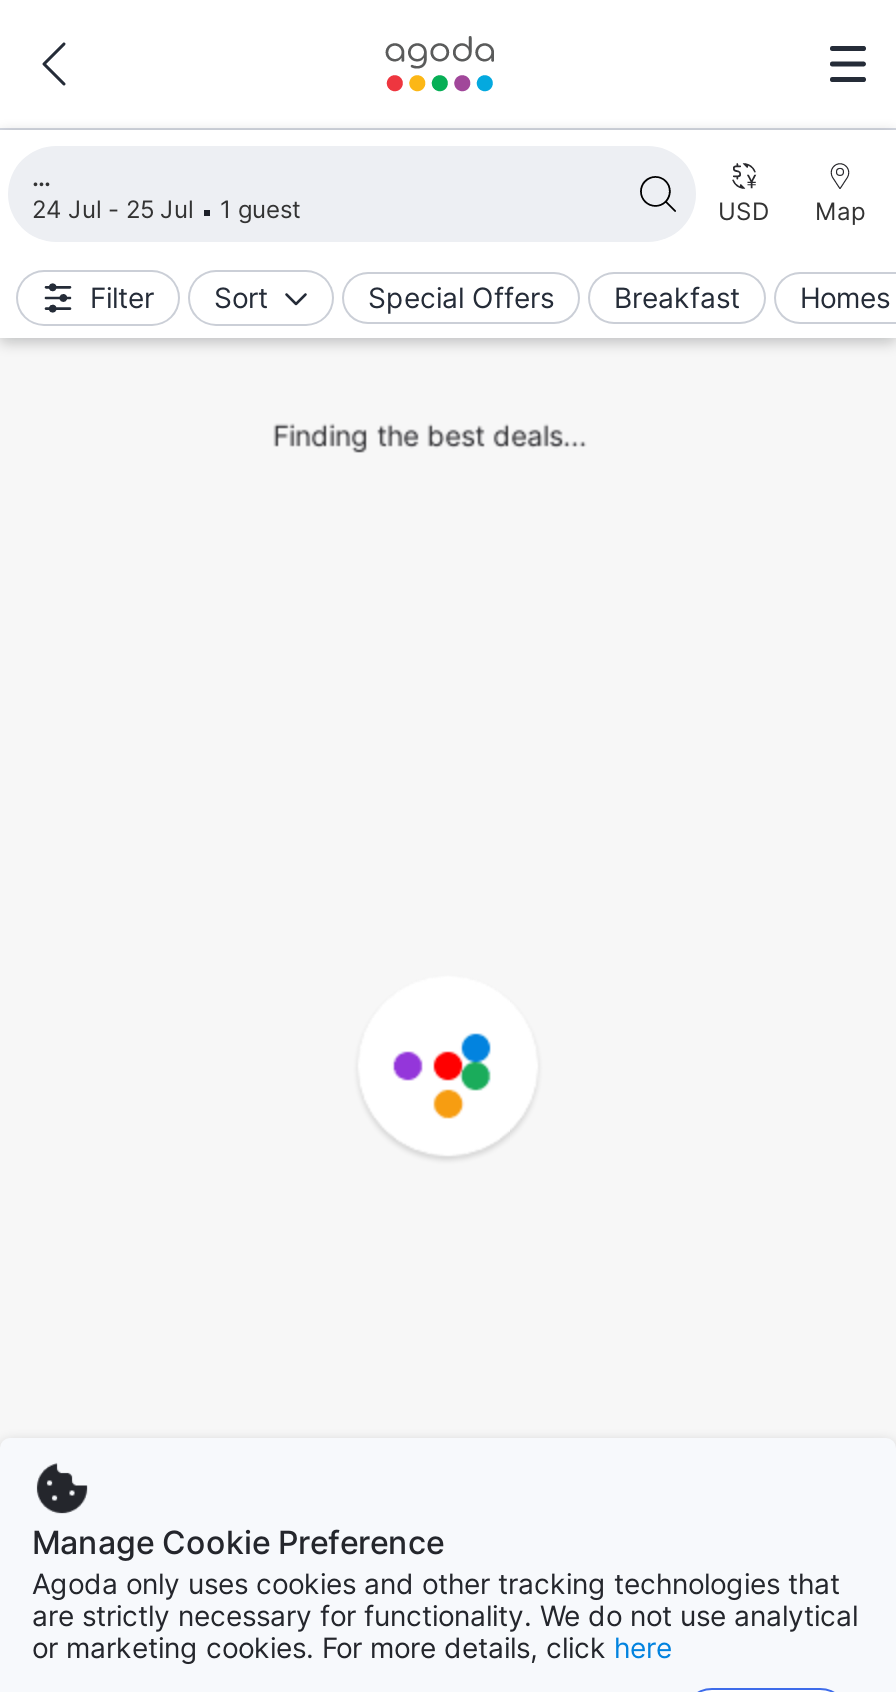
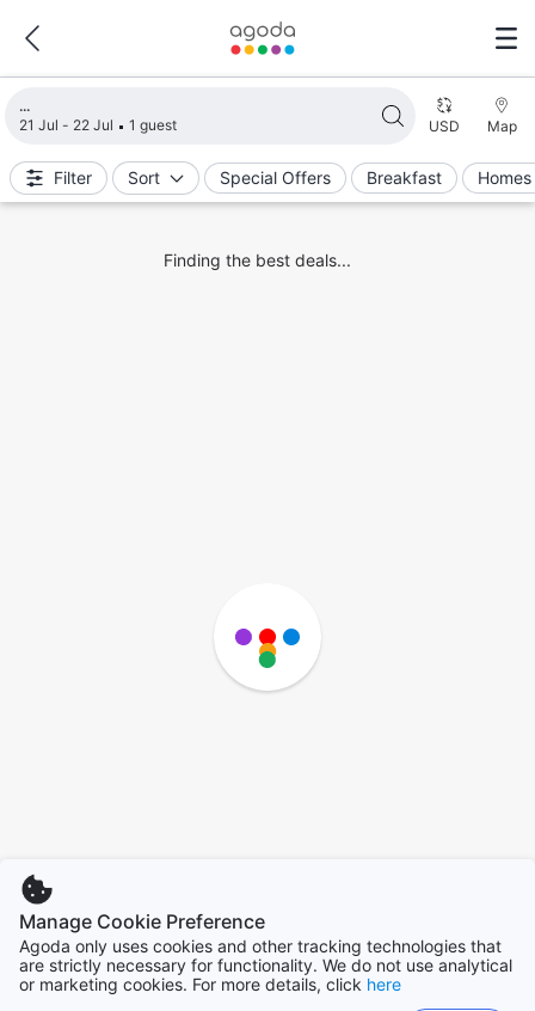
[32,194,300,224] 24 Jul - 25 Jul 1 guest -> [19,116,177,134] 21 Jul - 22 Jul 1 guest
[430,1030,502,1120] [image] -> [257,617,302,669] [image]

